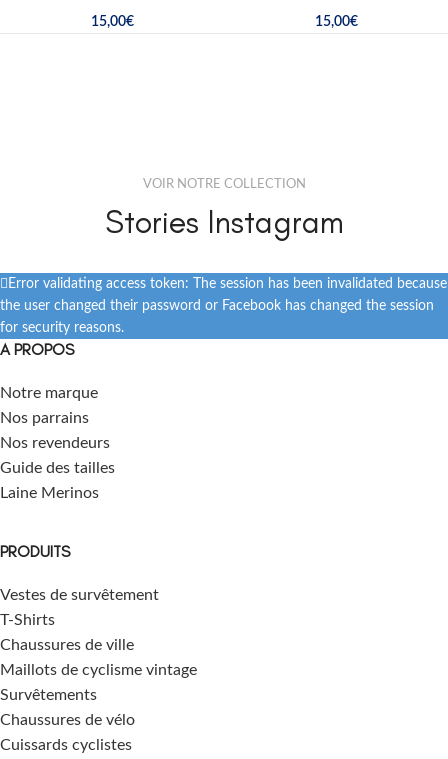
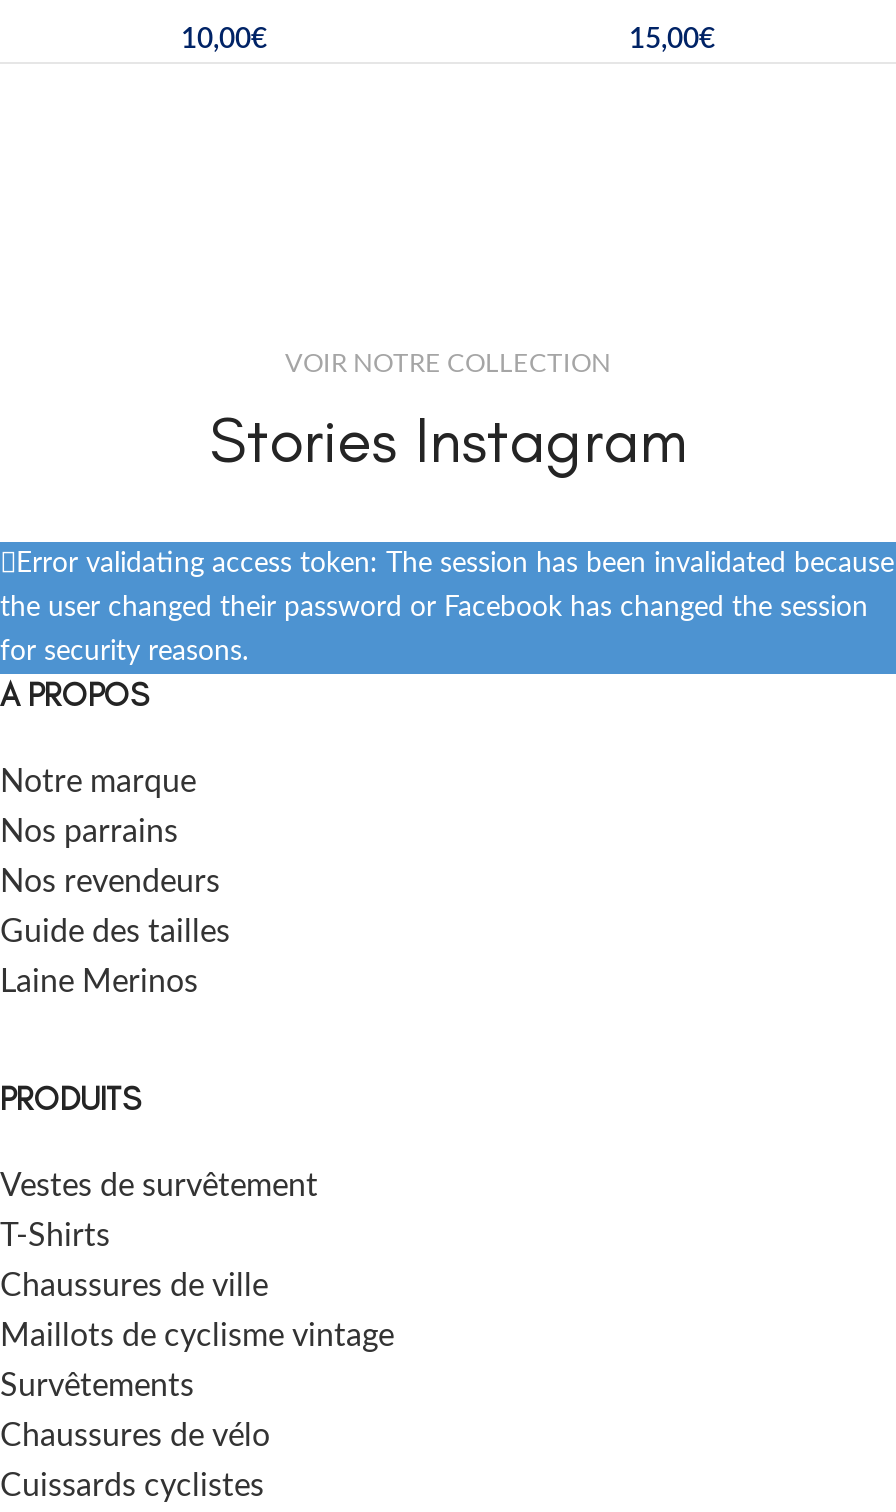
[90,15,133,29] 15,00€ -> [181,26,267,54] 10,00€

